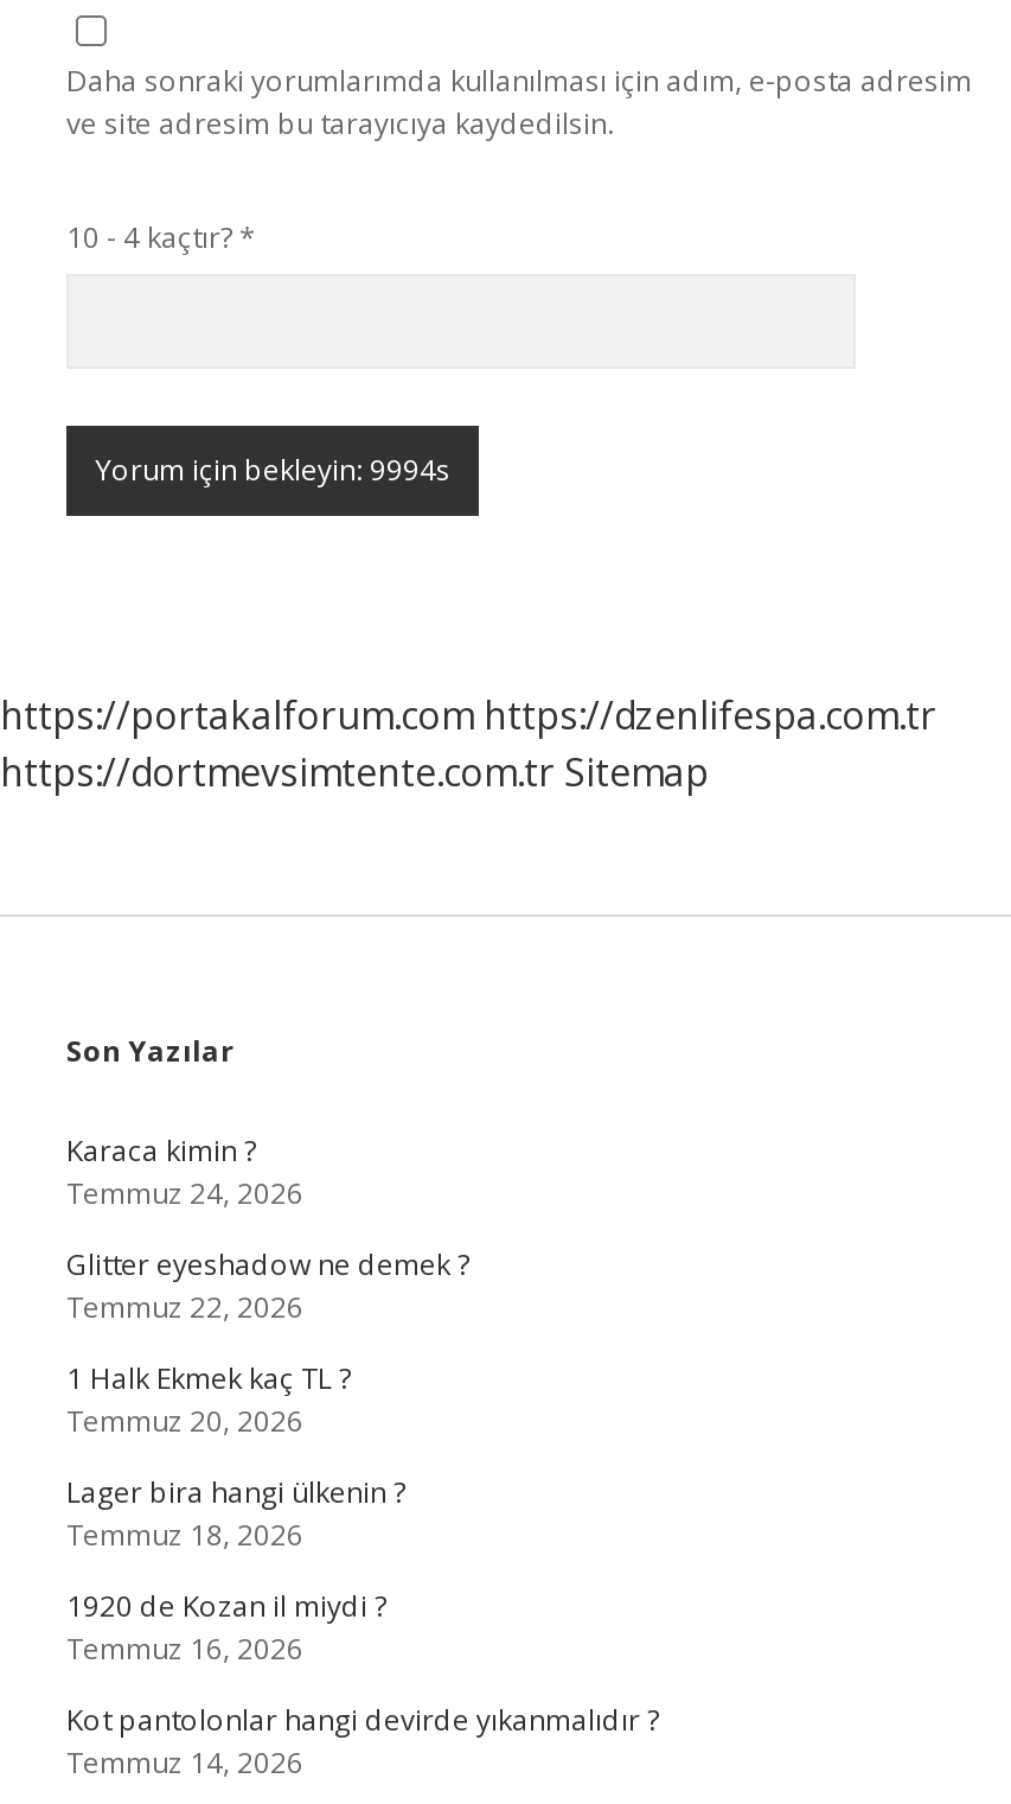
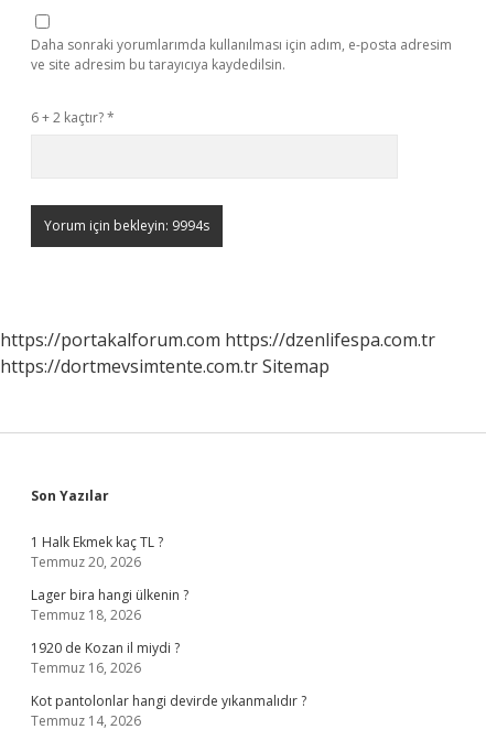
[66,217,256,257] 10 - 4 kaçtır? * -> [31,108,115,127] 6 + 2 kaçtır? *
[66,1130,469,1327] Karaca kimin ? | Temmuz 24, 2026 | Glitter eyeshadow ne demek ? | Temmuz 22, 2026 -> none

